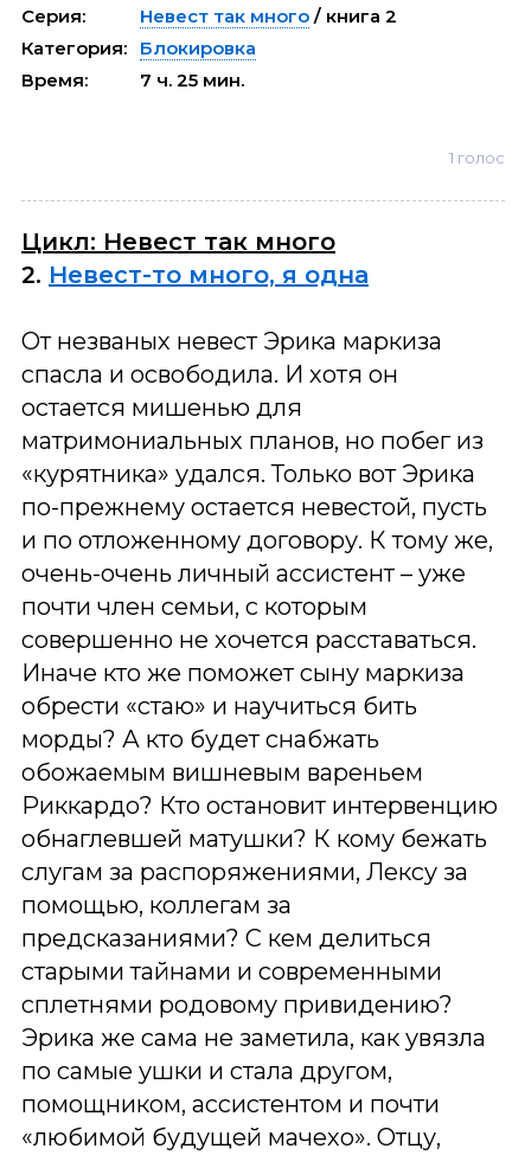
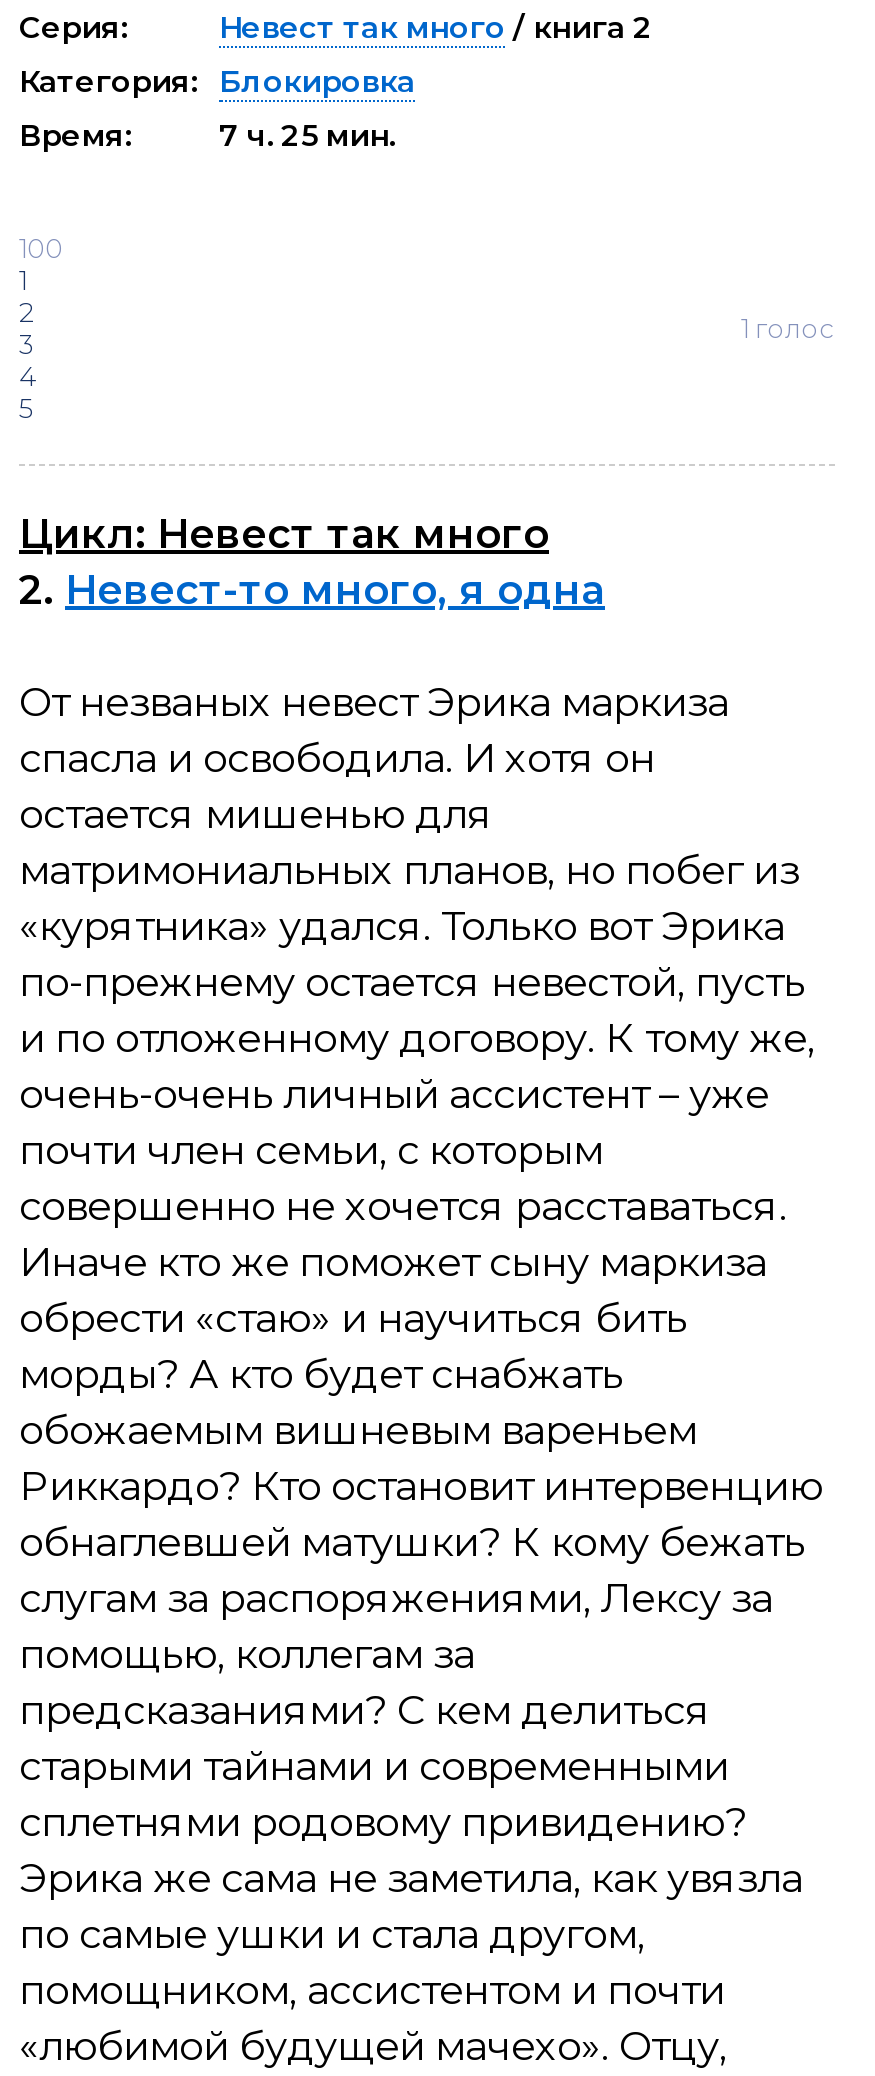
none -> [19,232,63,424] 100 | 1 | 2 | 3 | 4 | 5

